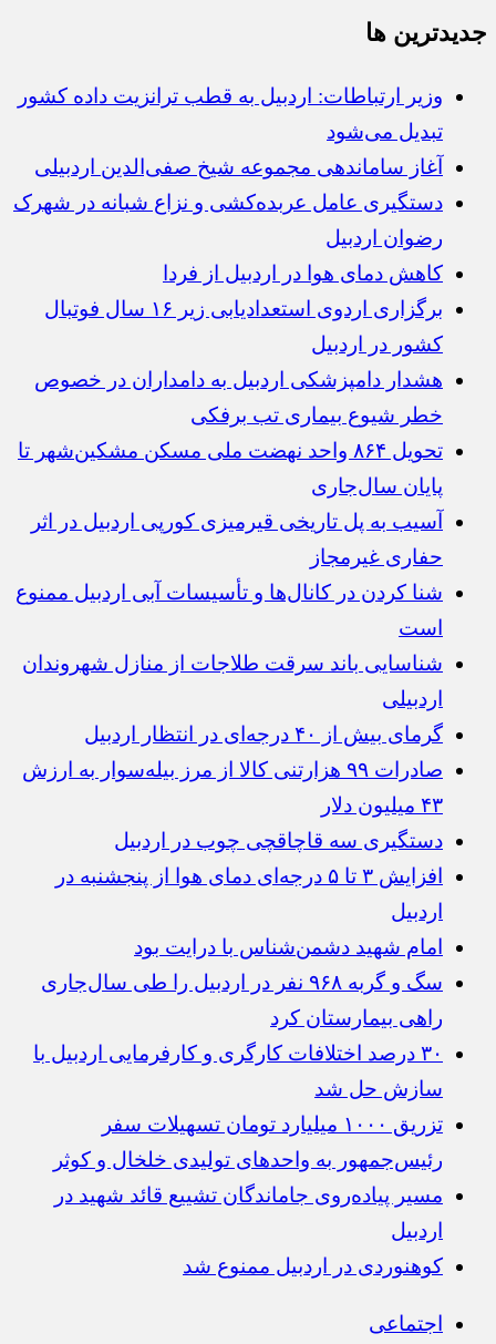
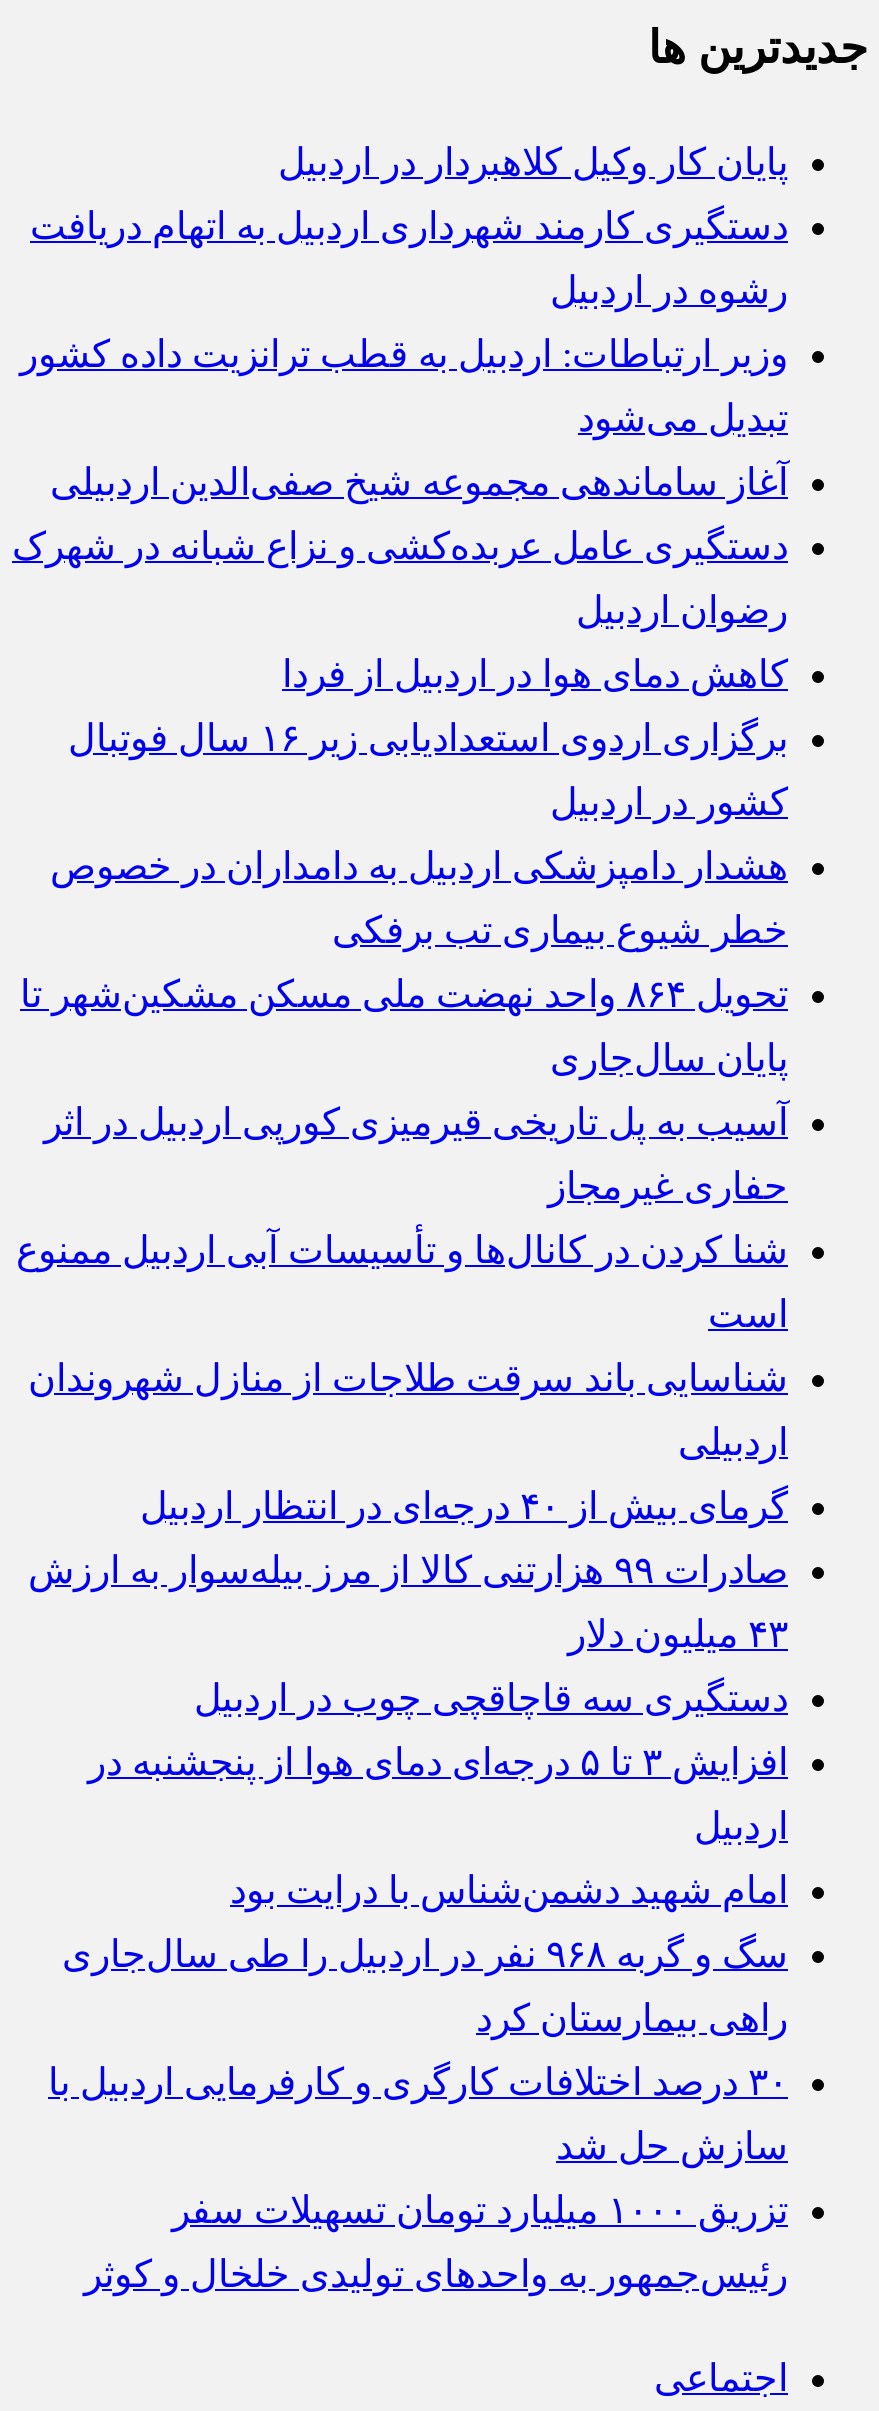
none -> [30,142,788,312] پایان کار وکیل کلاهبردار در اردبیل | دستگیری کارمند شهرداری اردبیل به اتهام دریافت | رشوه در اردبیل
moved [13,85,443,1172] -> [12,334,788,2296]: وزیر ارتباطات: اردبیل به قطب ترانزیت داده کشور | آغاز ساماندهی مجموعه شیخ صفی‌الدین اردبیلی | دستگیری عامل عربده‌کشی و نزاع شبانه در شهرک | ... | سازش حل شد | رئیس‌جمهور به واحدهای تولیدی خلخال و کوثر
[54,1184,443,1278] مسیر پیاده‌روی جاماندگان تشییع قائد شهید در | اردبیل | کوهنوردی در اردبیل ممنوع شد -> none

